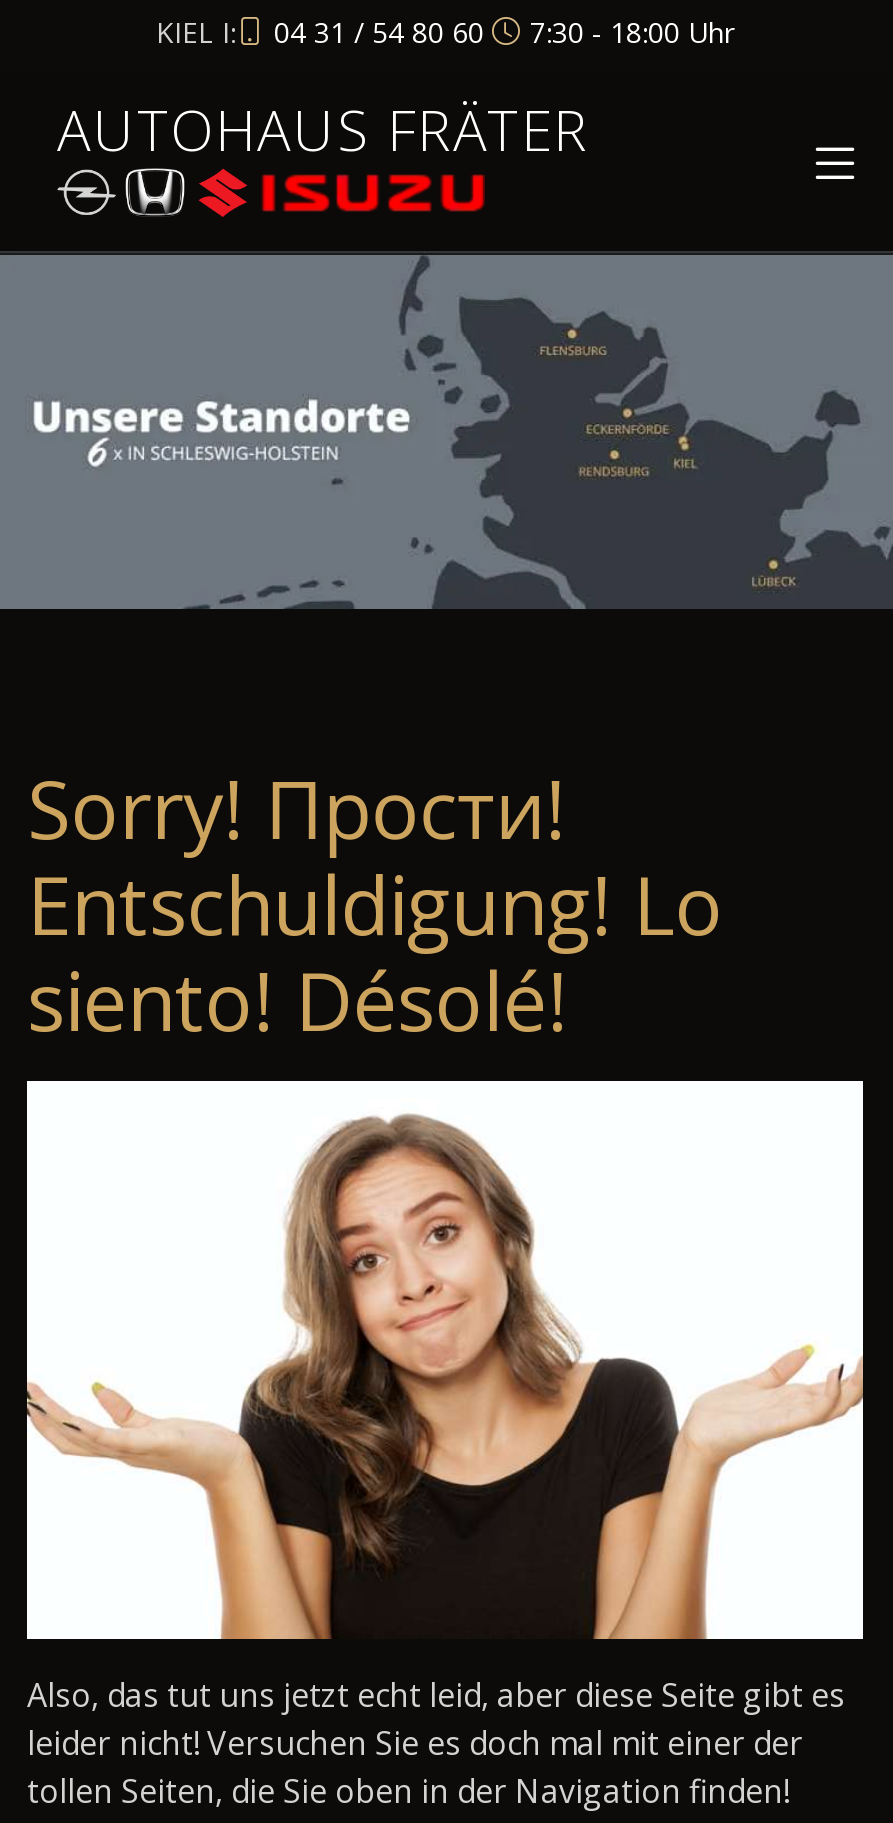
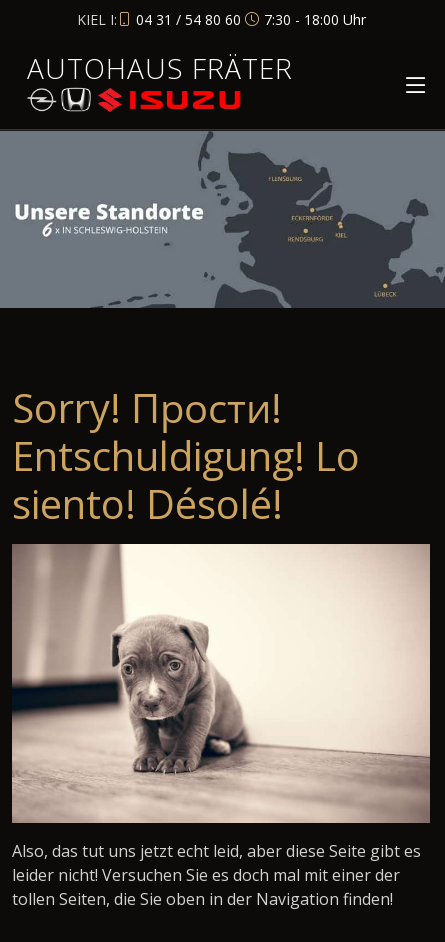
[25,1079,865,1641] [image] -> [11,543,431,824] [image]

